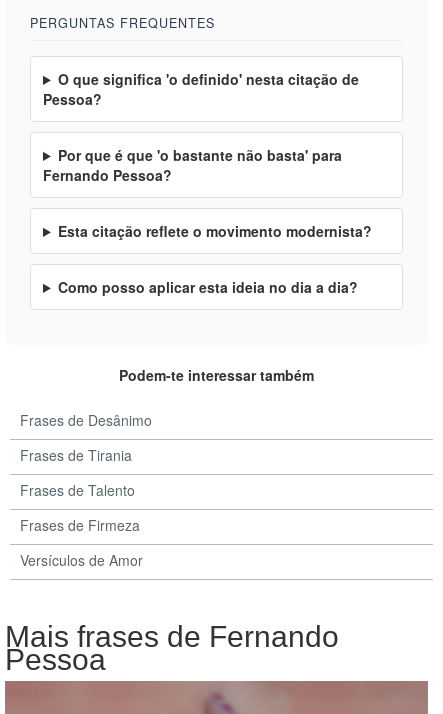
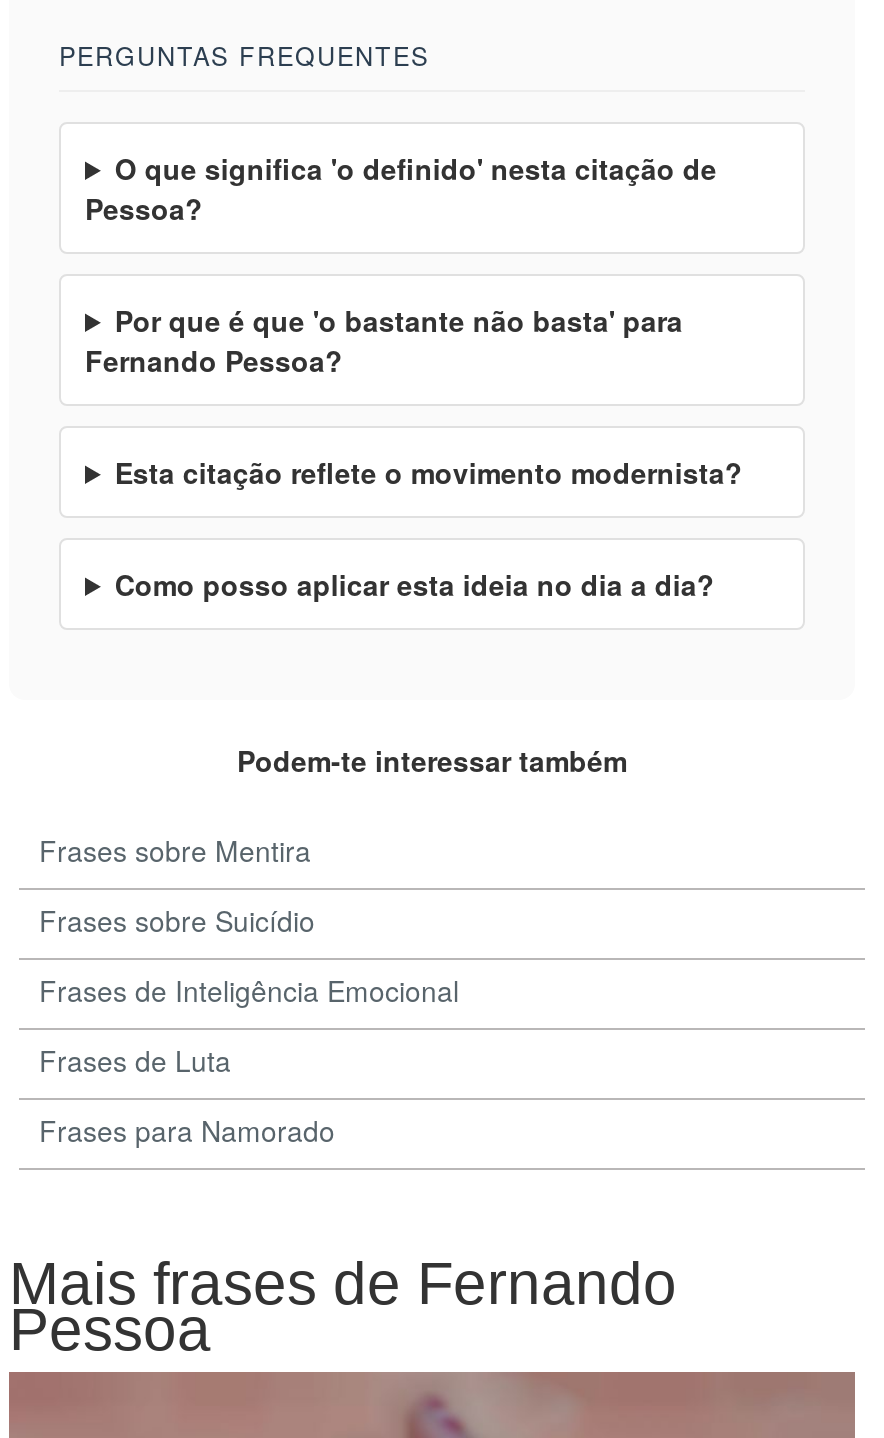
[20,410,152,430] Frases de Desânimo -> [39,830,311,870] Frases sobre Mentira
[20,445,132,465] Frases de Tirania -> [39,900,315,940] Frases sobre Suicídio
[20,480,135,500] Frases de Talento -> [39,970,459,1010] Frases de Inteligência Emocional
[20,515,140,535] Frases de Firmeza -> [39,1040,231,1080] Frases de Luta
[20,550,143,570] Versículos de Amor -> [39,1110,335,1150] Frases para Namorado

